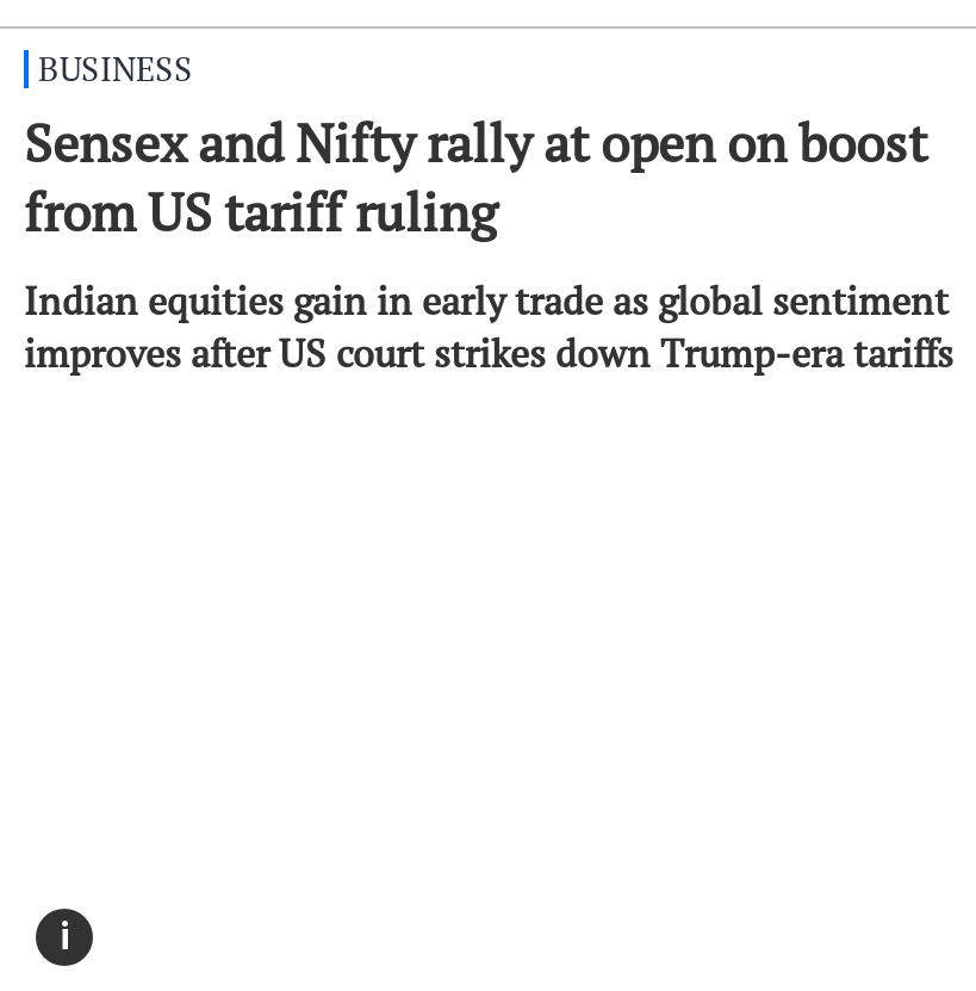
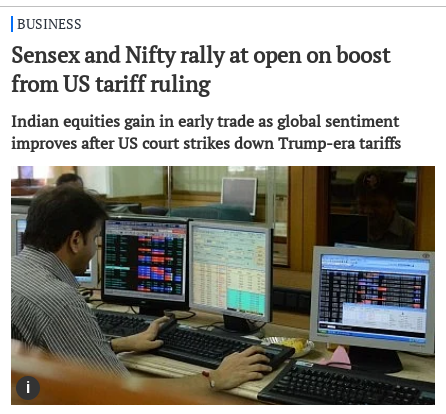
none -> [10,165,436,406] [image]

